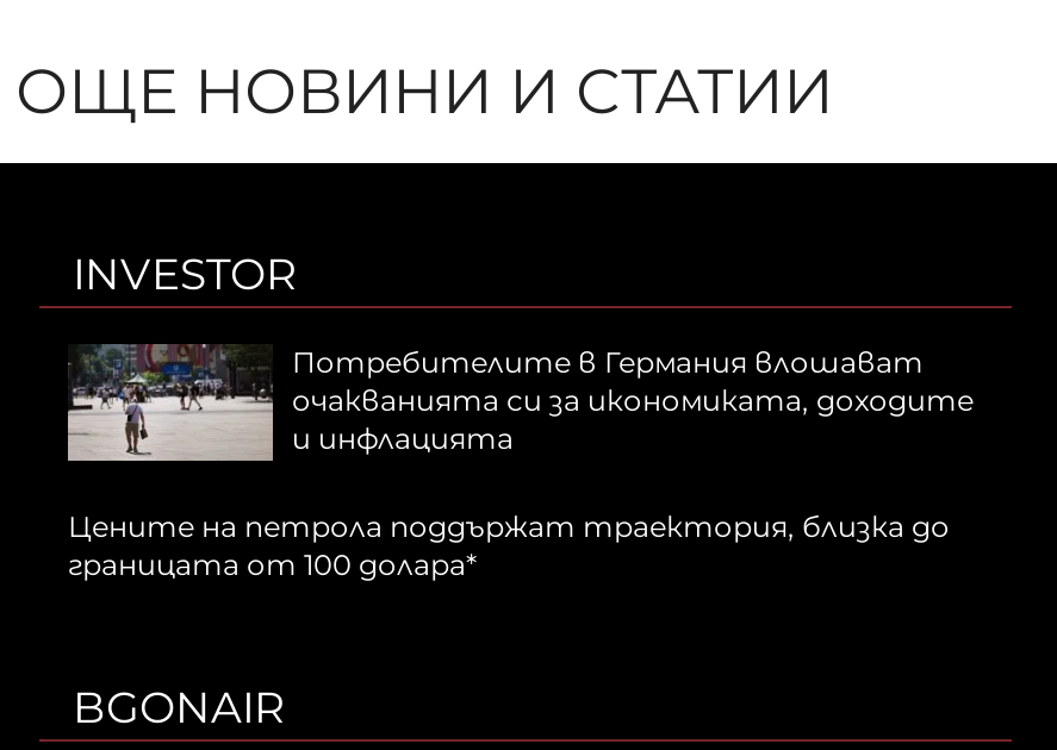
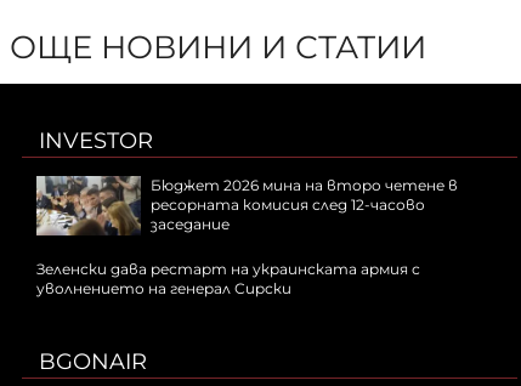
[68,344,974,463] [image] | Потребителите в Германия влошават | очакванията си за икономиката, доходите | и инфлацията -> [35,175,458,235] [image] | Бюджет 2026 мина на второ четене в | ресорната комисия след 12-часово | заседание
[68,509,950,583] Цените на петрола поддържат траектория, близка до | границата от 100 долара* -> [36,260,420,298] Зеленски дава рестарт на украинската армия с | уволнението на генерал Сирски

